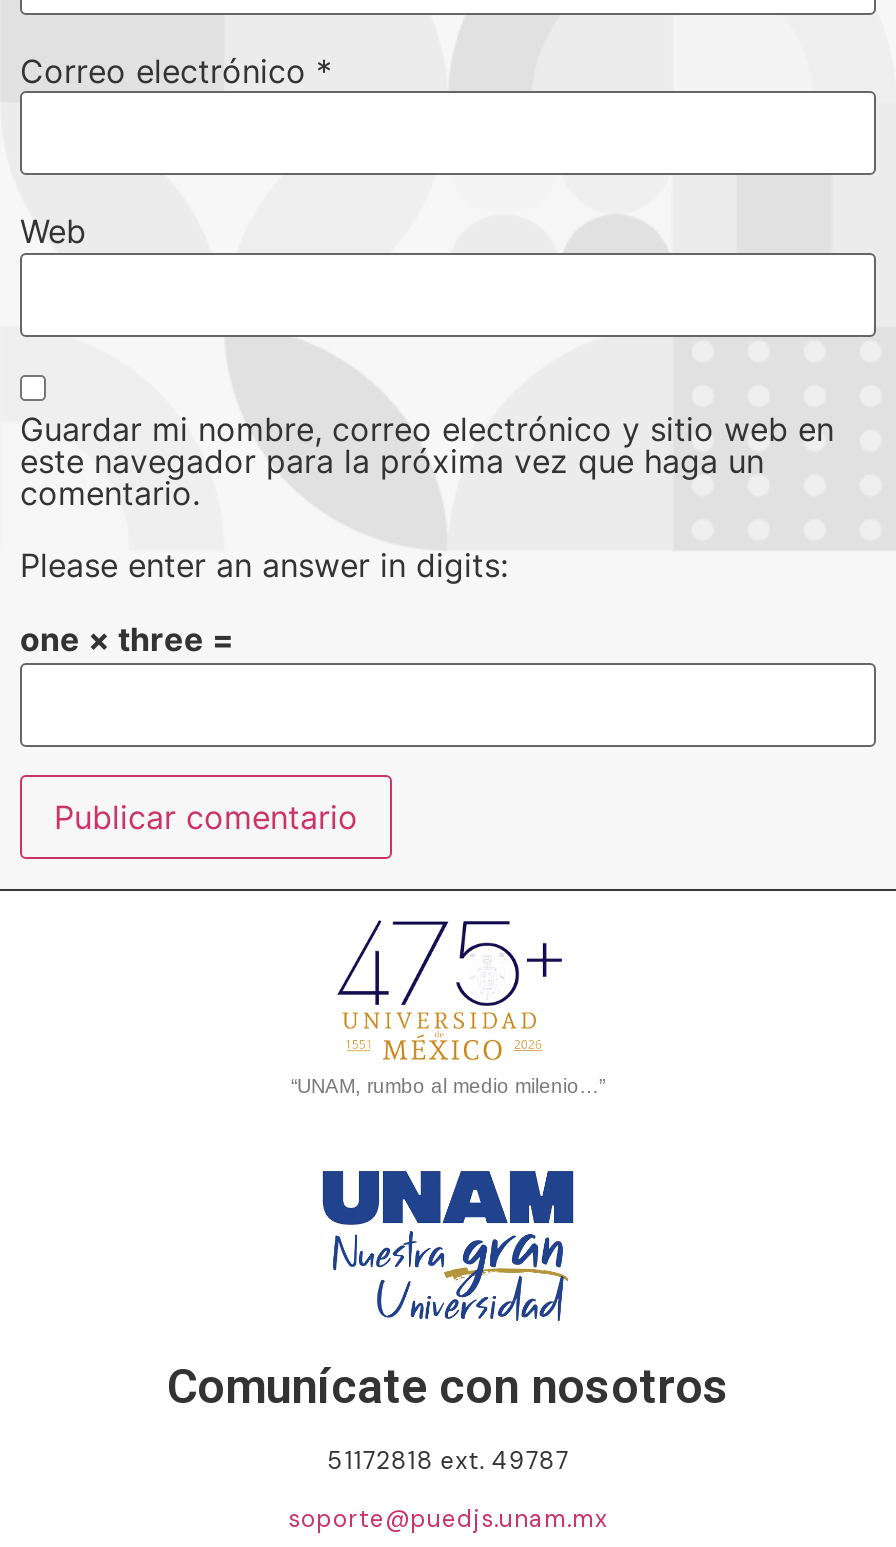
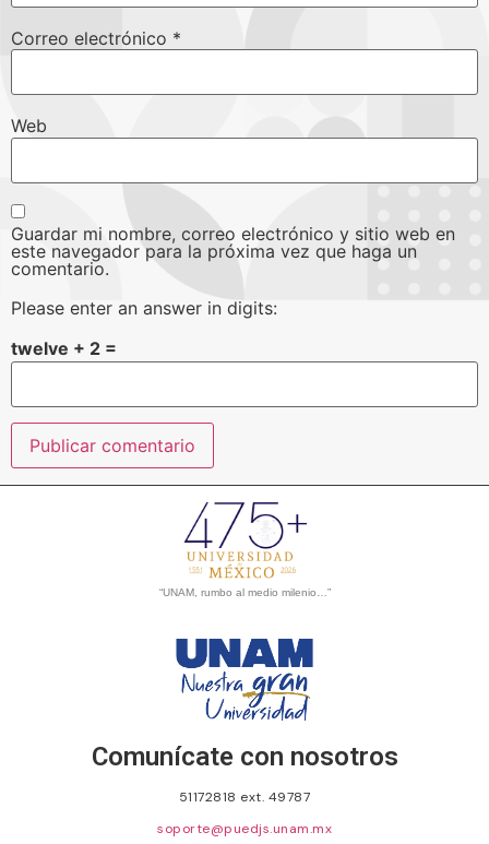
[20,619,234,659] one × three = -> [11,337,117,359] twelve + 2 =

